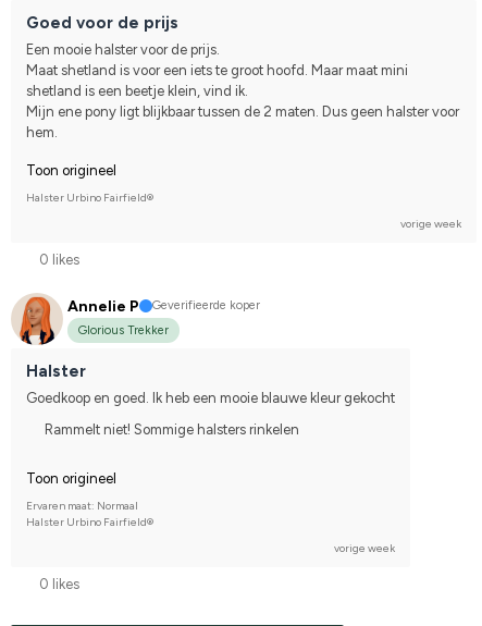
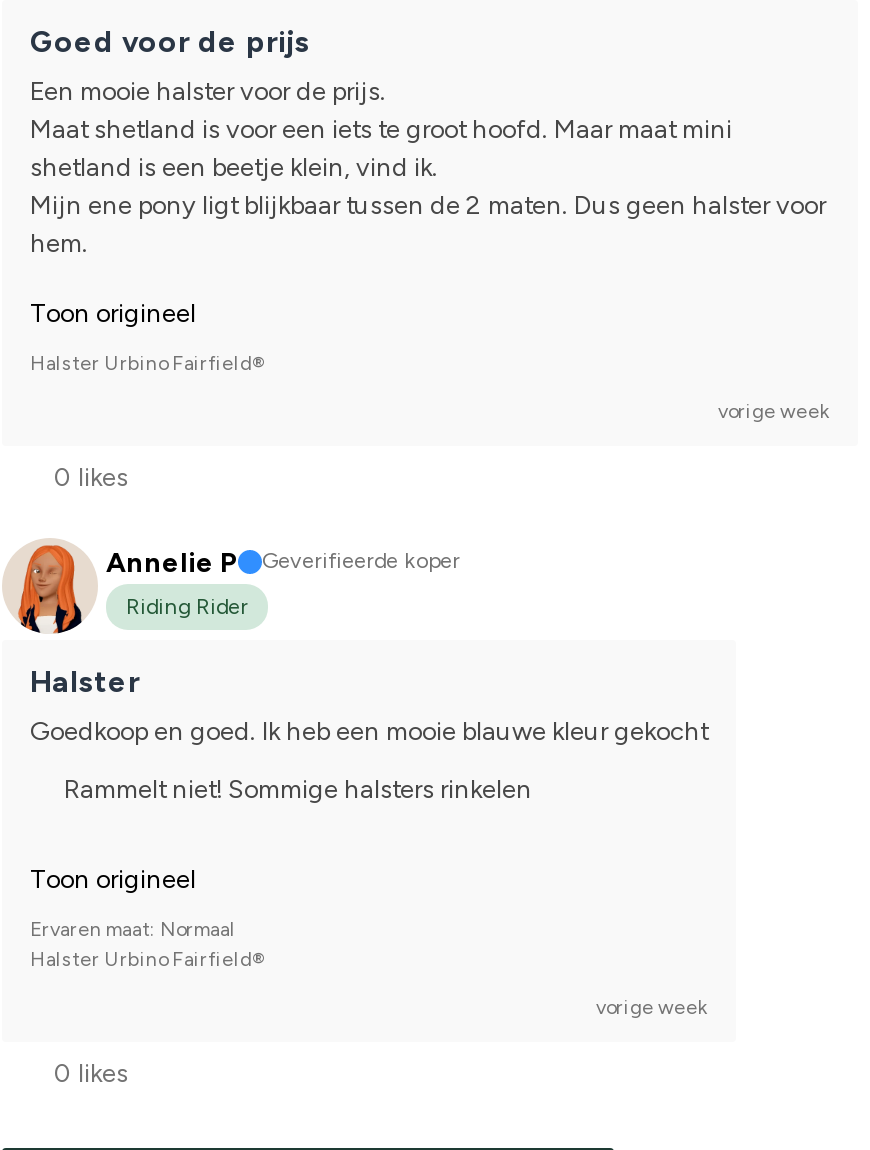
[78,323,169,337] Glorious Trekker -> [126,594,248,620] Riding Rider

